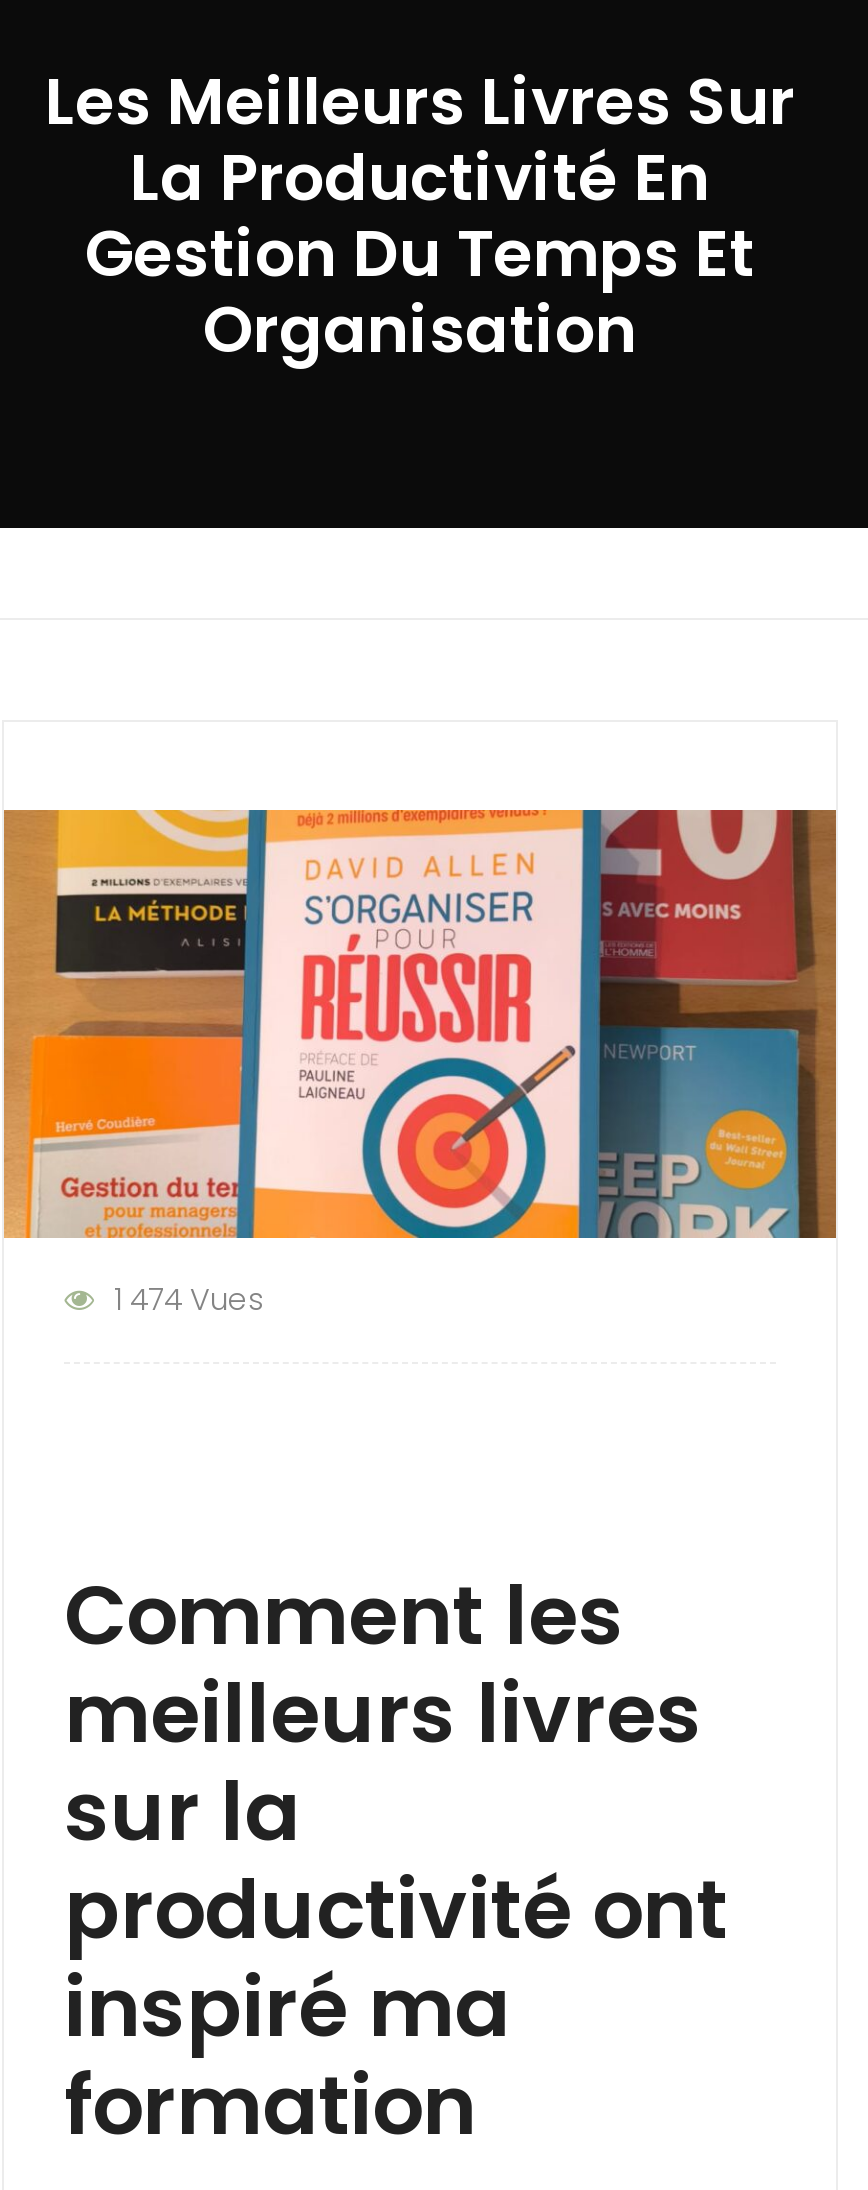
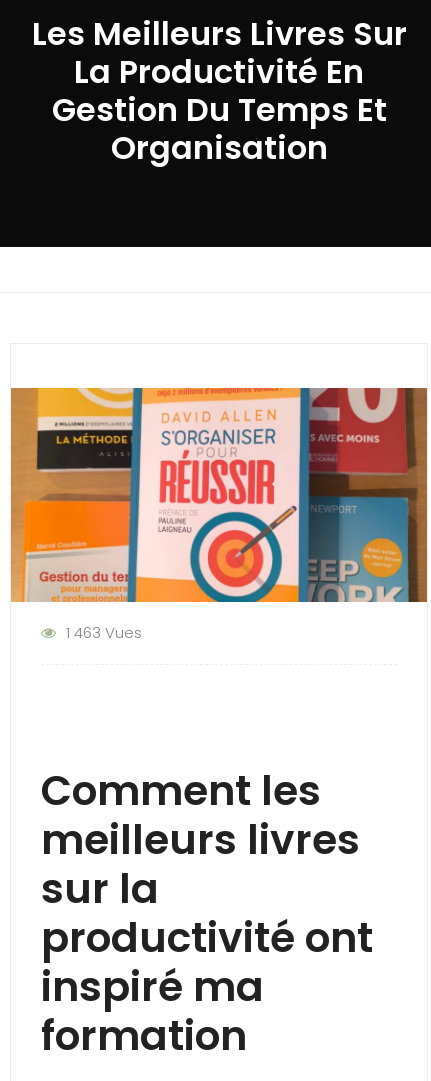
[114,1277,264,1319] 1 474 Vues -> [66,622,142,643] 1 463 Vues

